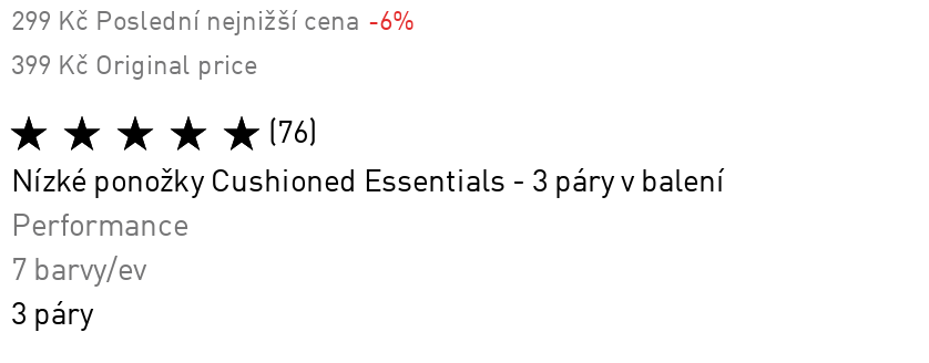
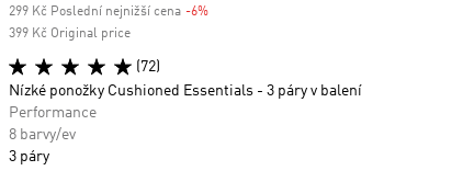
[268,118,317,149] (76) -> [136,59,160,75] (72)
[11,256,146,287] 7 barvy/ev -> [9,127,76,143] 8 barvy/ev

